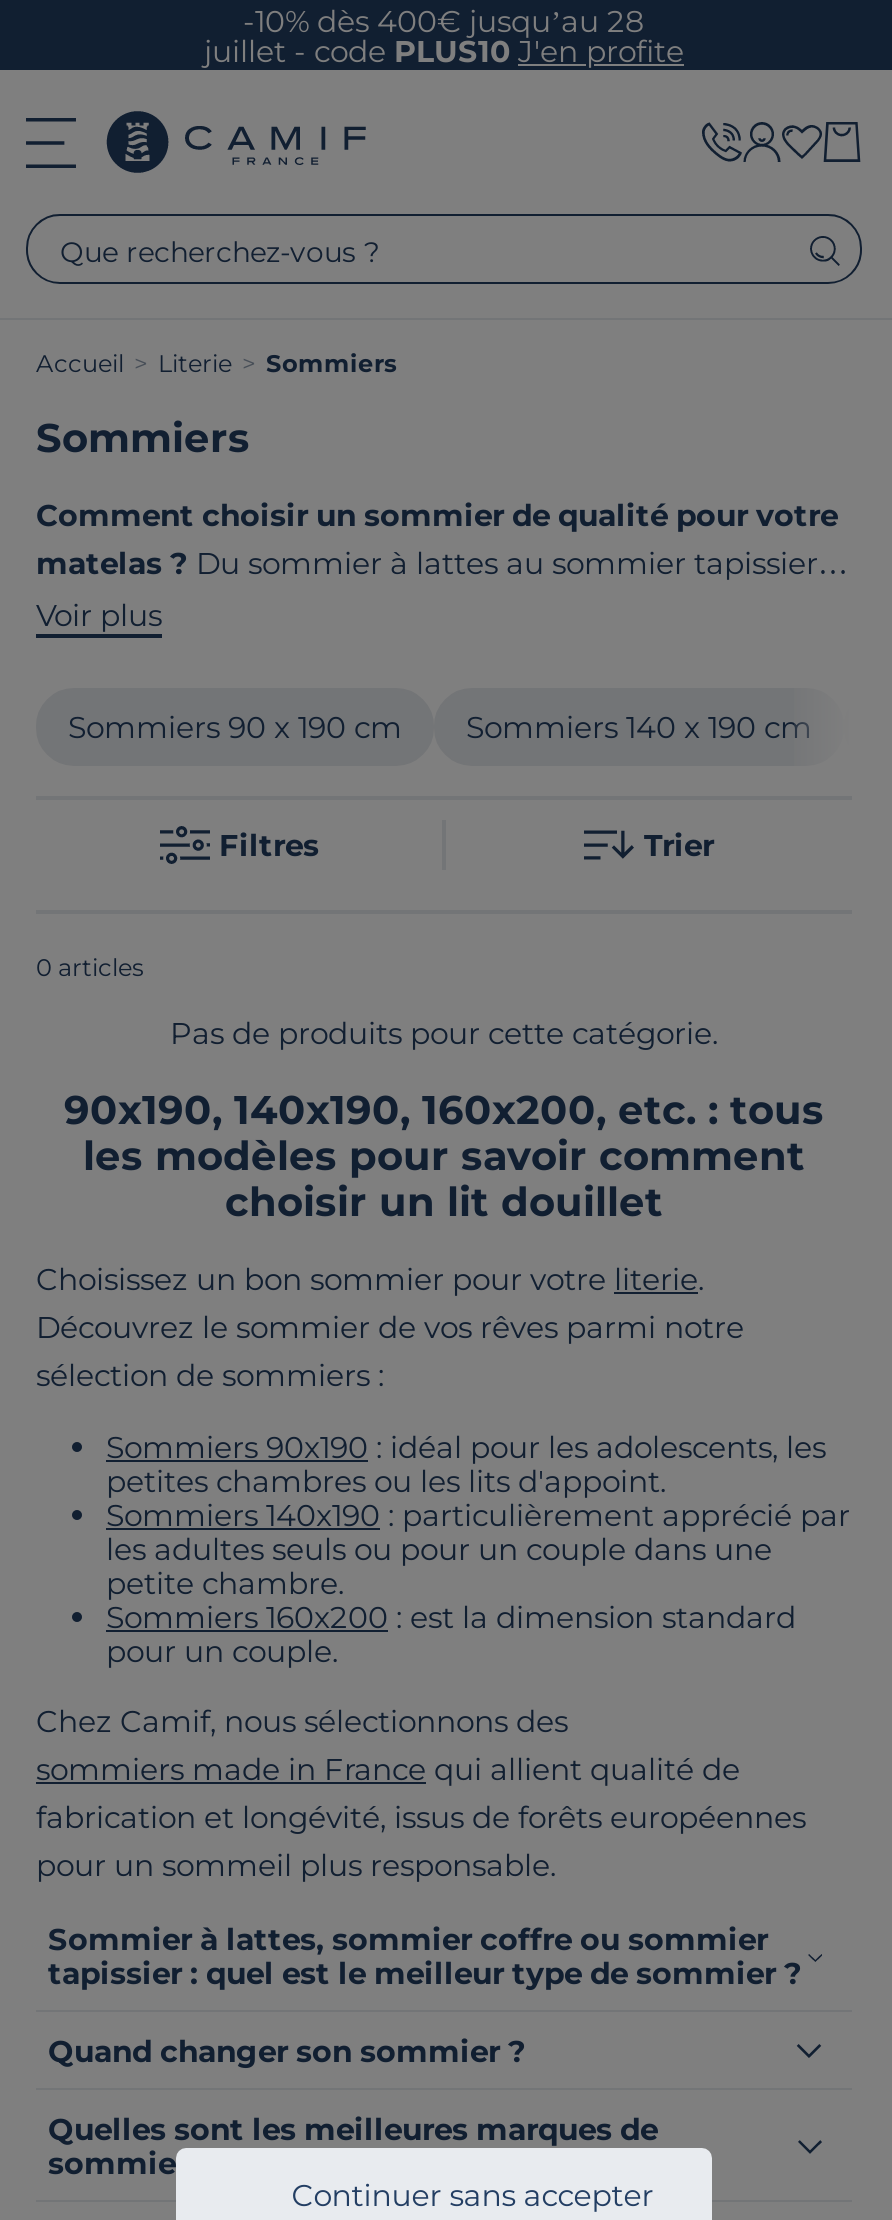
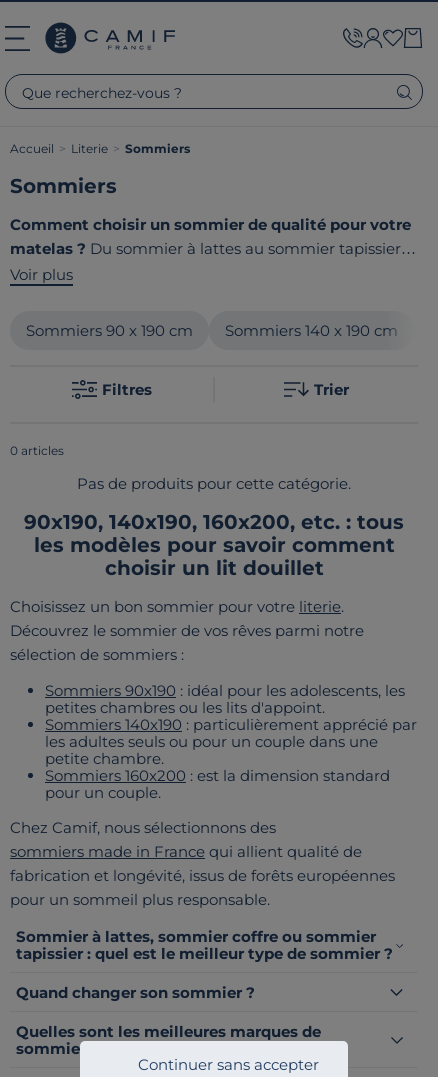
[204,1,684,69] -10% dès 400€ jusqu’au 28 | juillet - codePLUS10 J'en profite -> none

